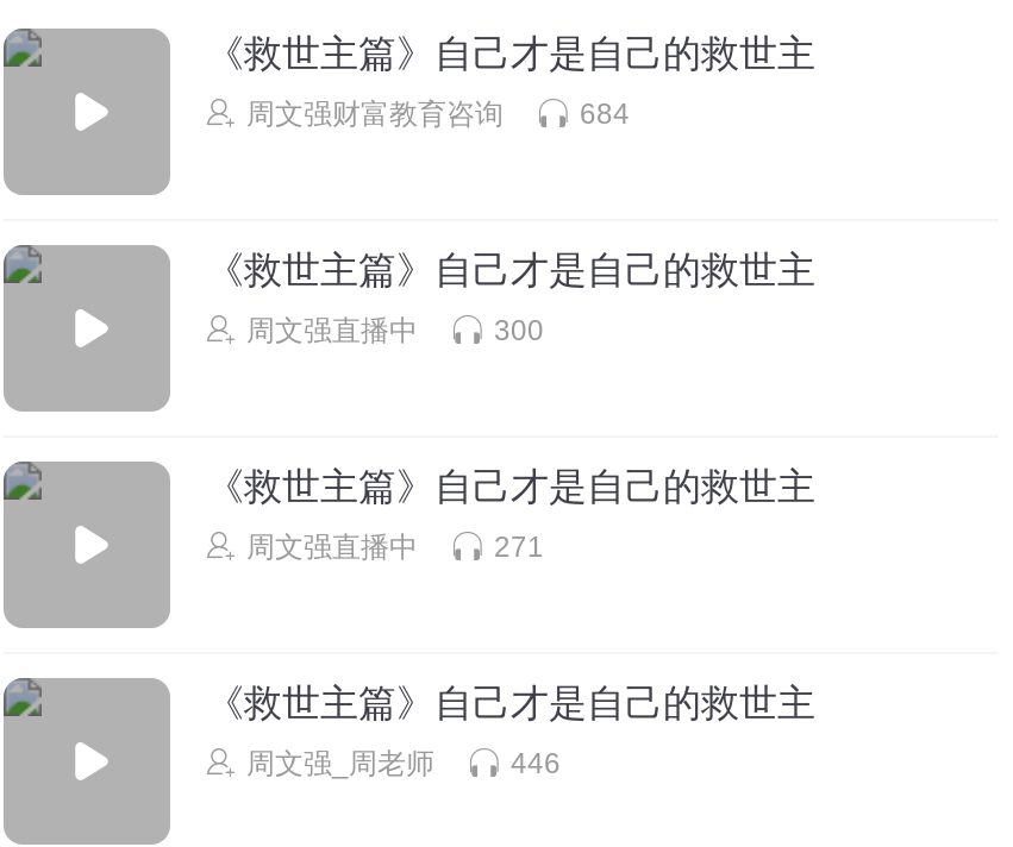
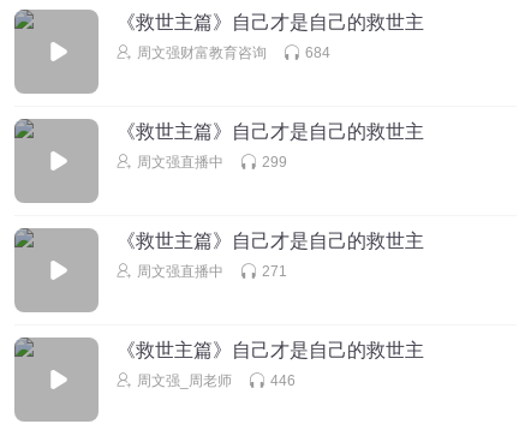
[494,313,544,346] 300 -> [262,153,287,170] 299

